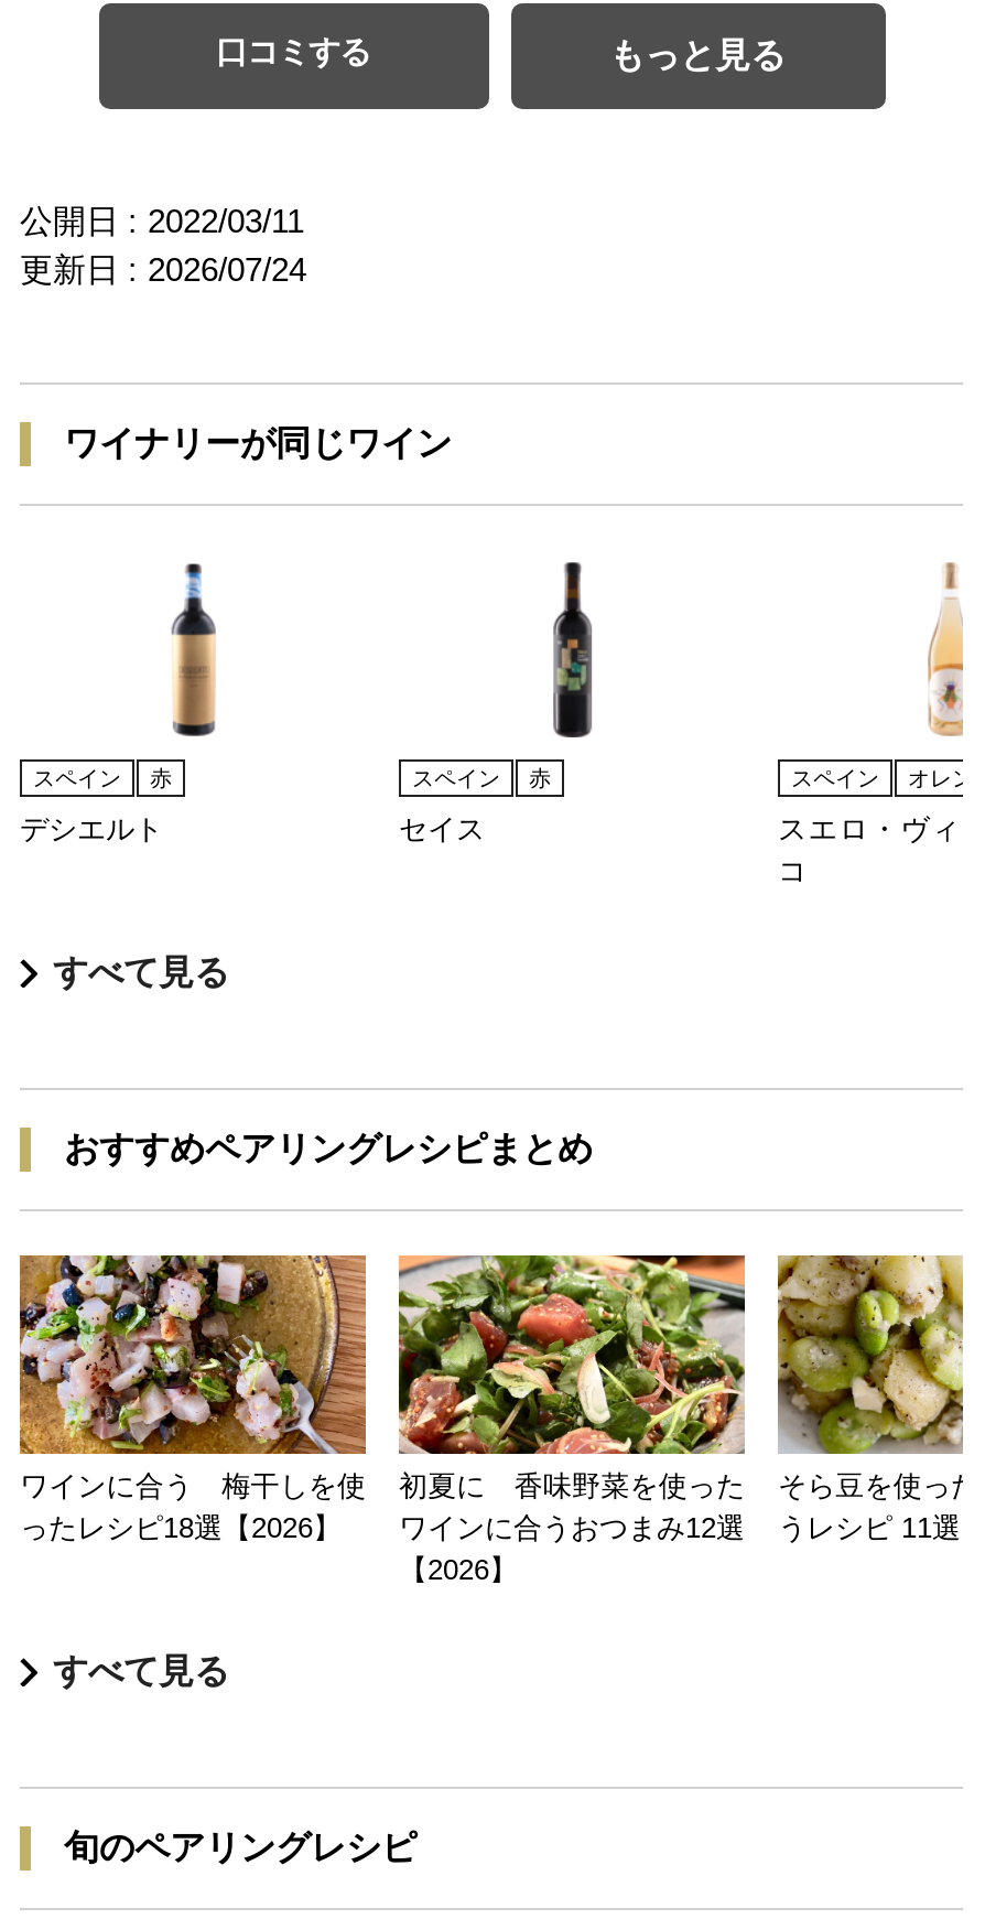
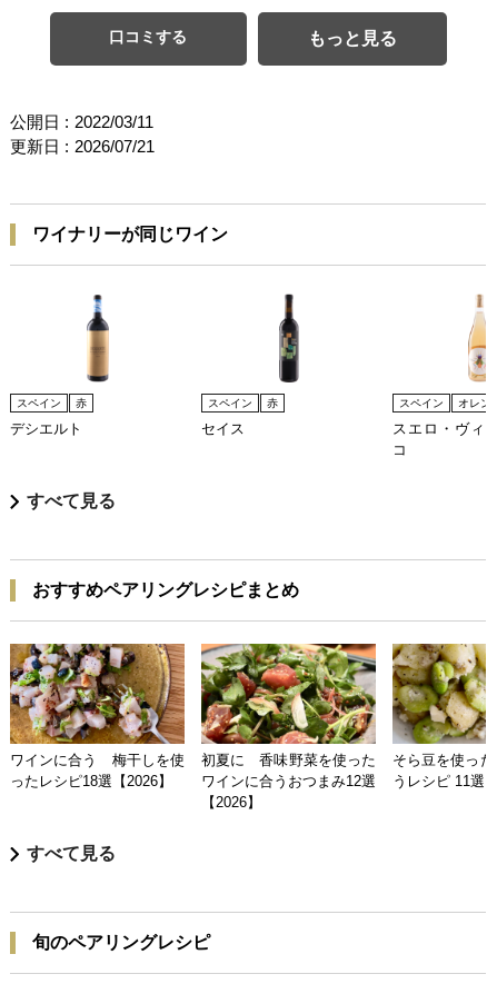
[20,250,306,288] 更新日 : 2026/07/24 -> [10,137,155,156] 更新日 : 2026/07/21

